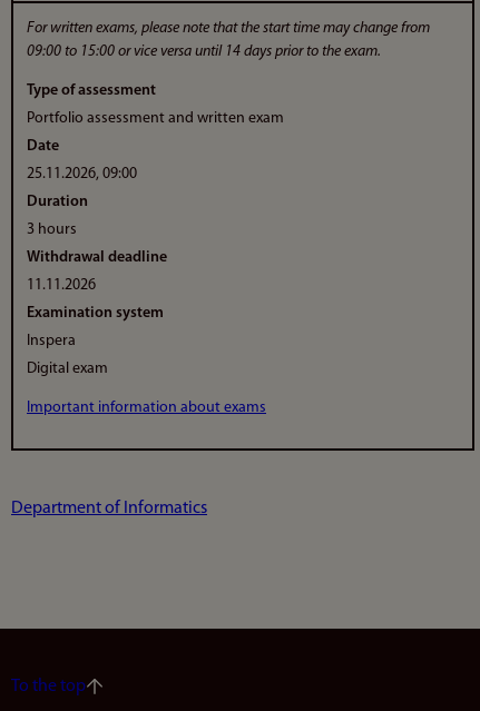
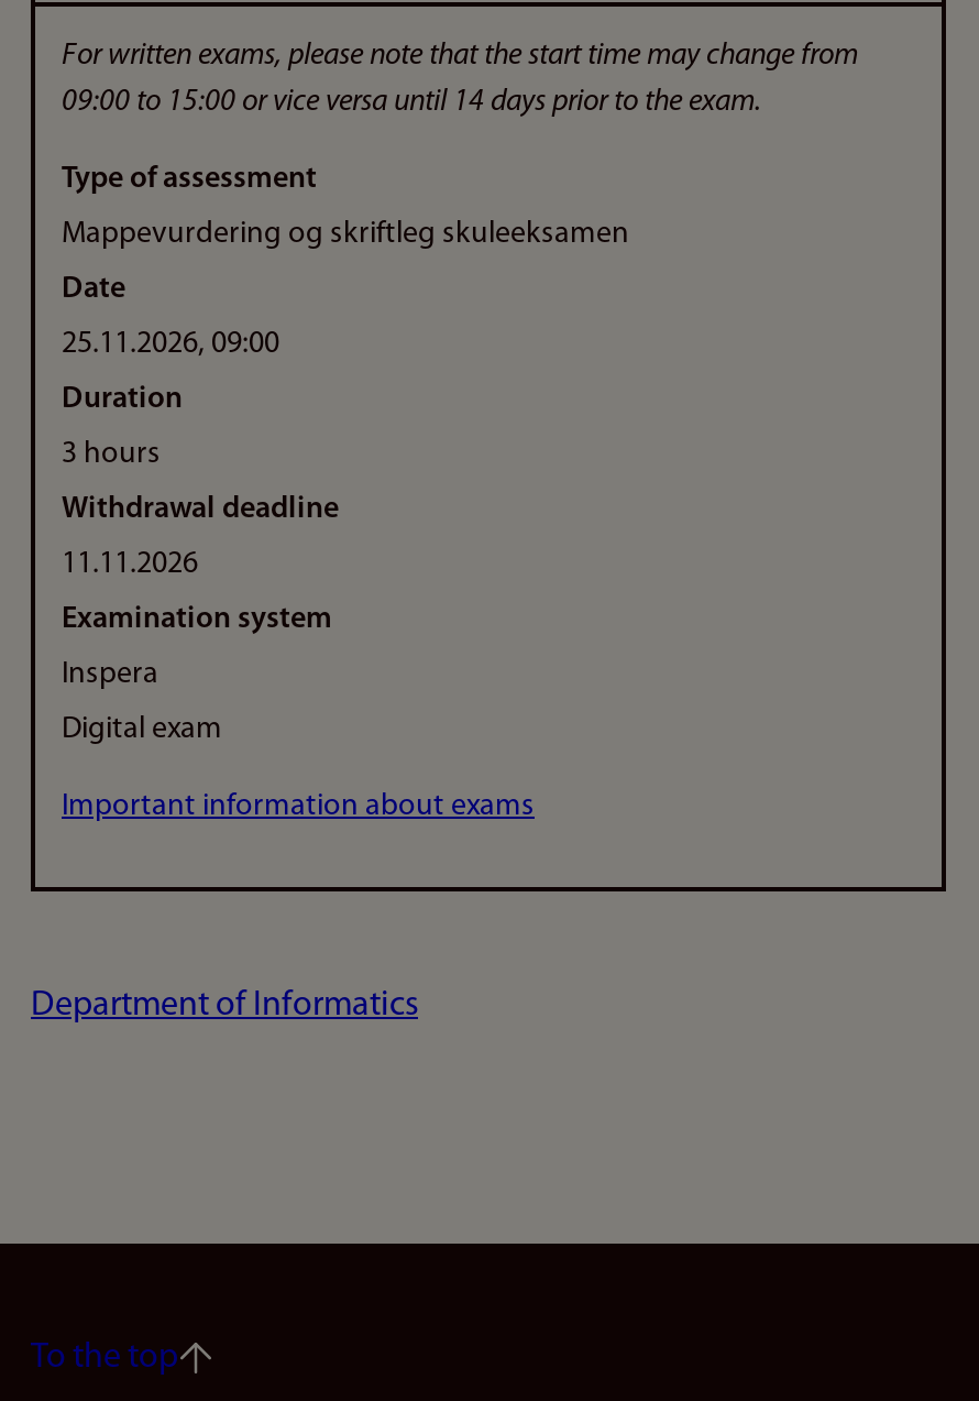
[27,110,284,127] Portfolio assessment and written exam -> [62,218,629,251] Mappevurdering og skriftleg skuleeksamen

